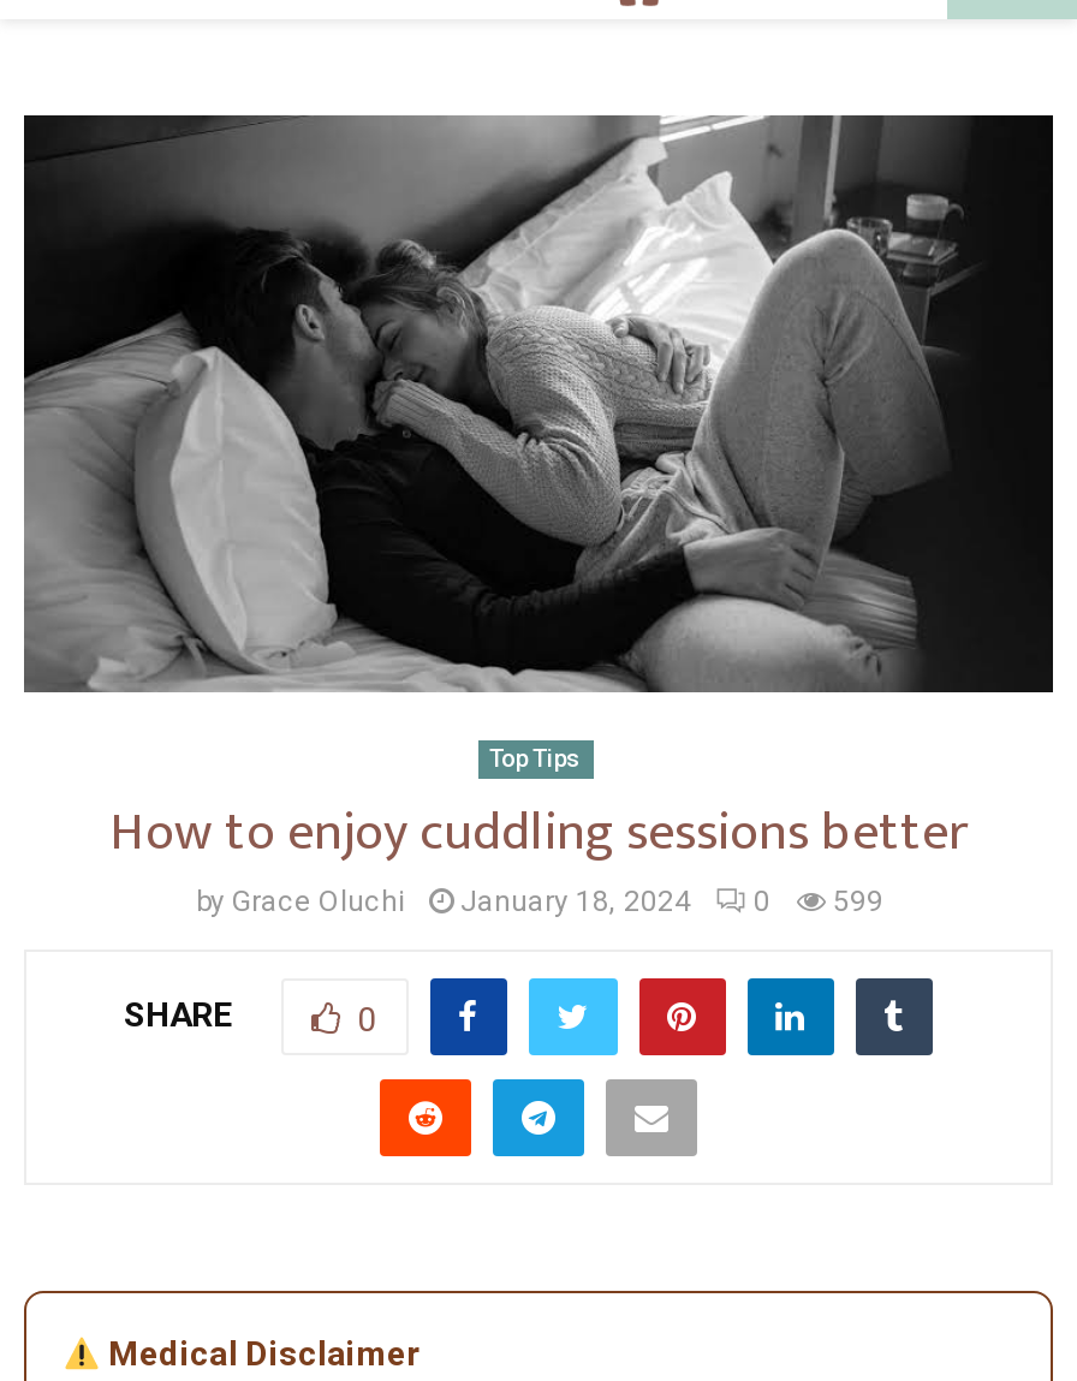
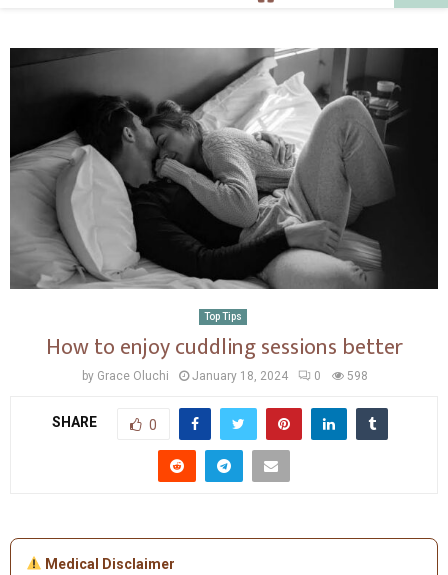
[196,885,883,919] by Grace Oluchi January 18, 2024 0 599 -> [81,369,367,383] by Grace Oluchi January 18, 2024 0 598

